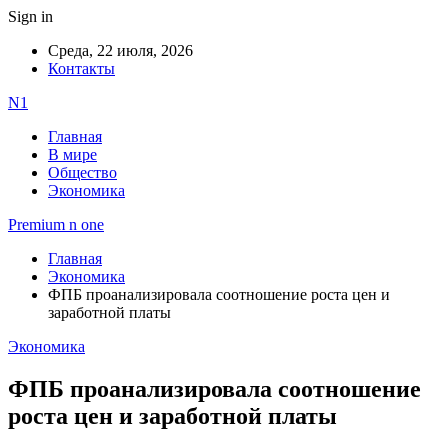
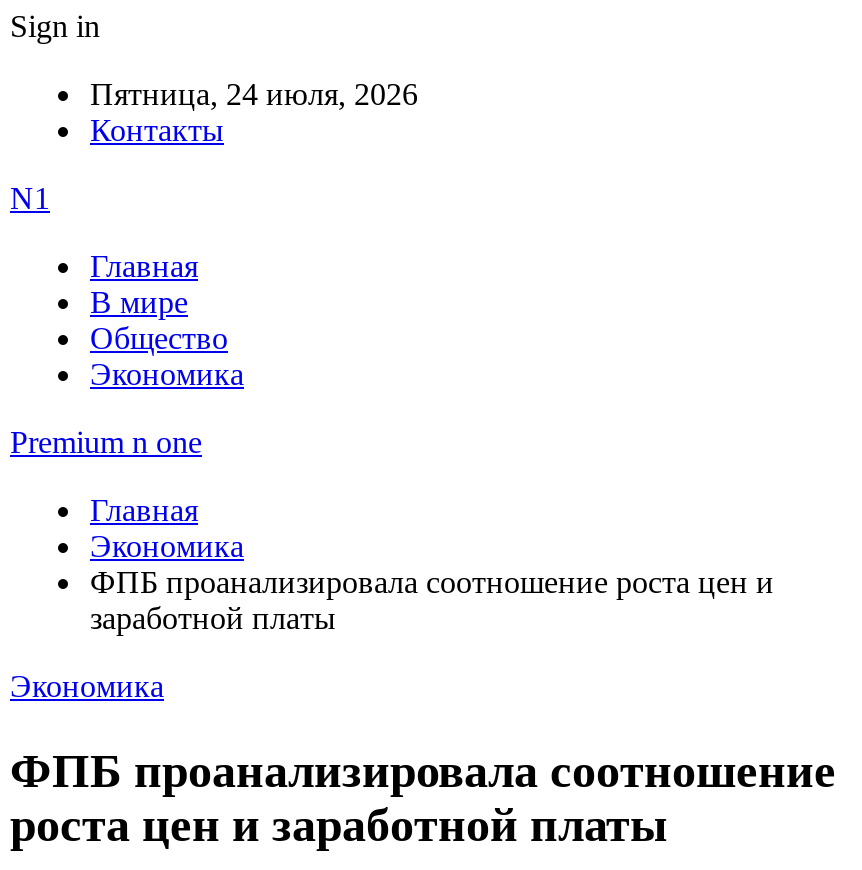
[48,42,193,59] Среда, 22 июля, 2026 -> [90,77,418,111] Пятница, 24 июля, 2026

